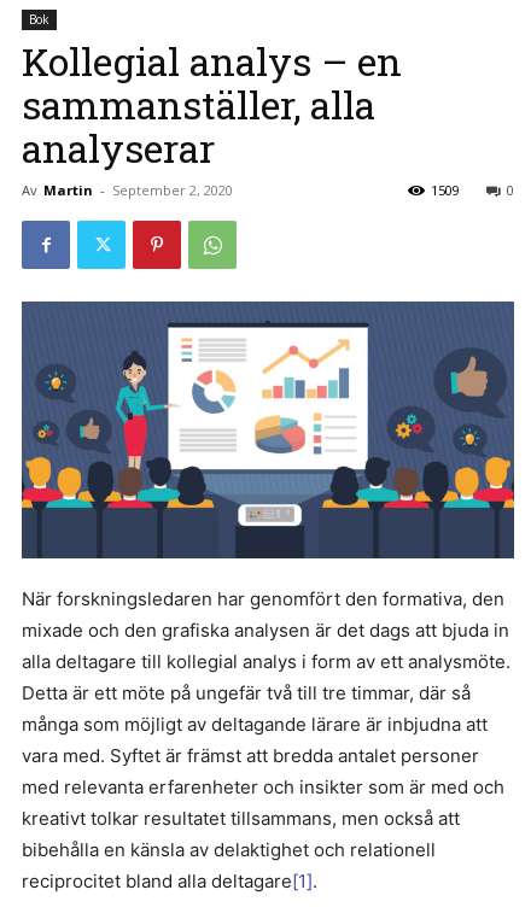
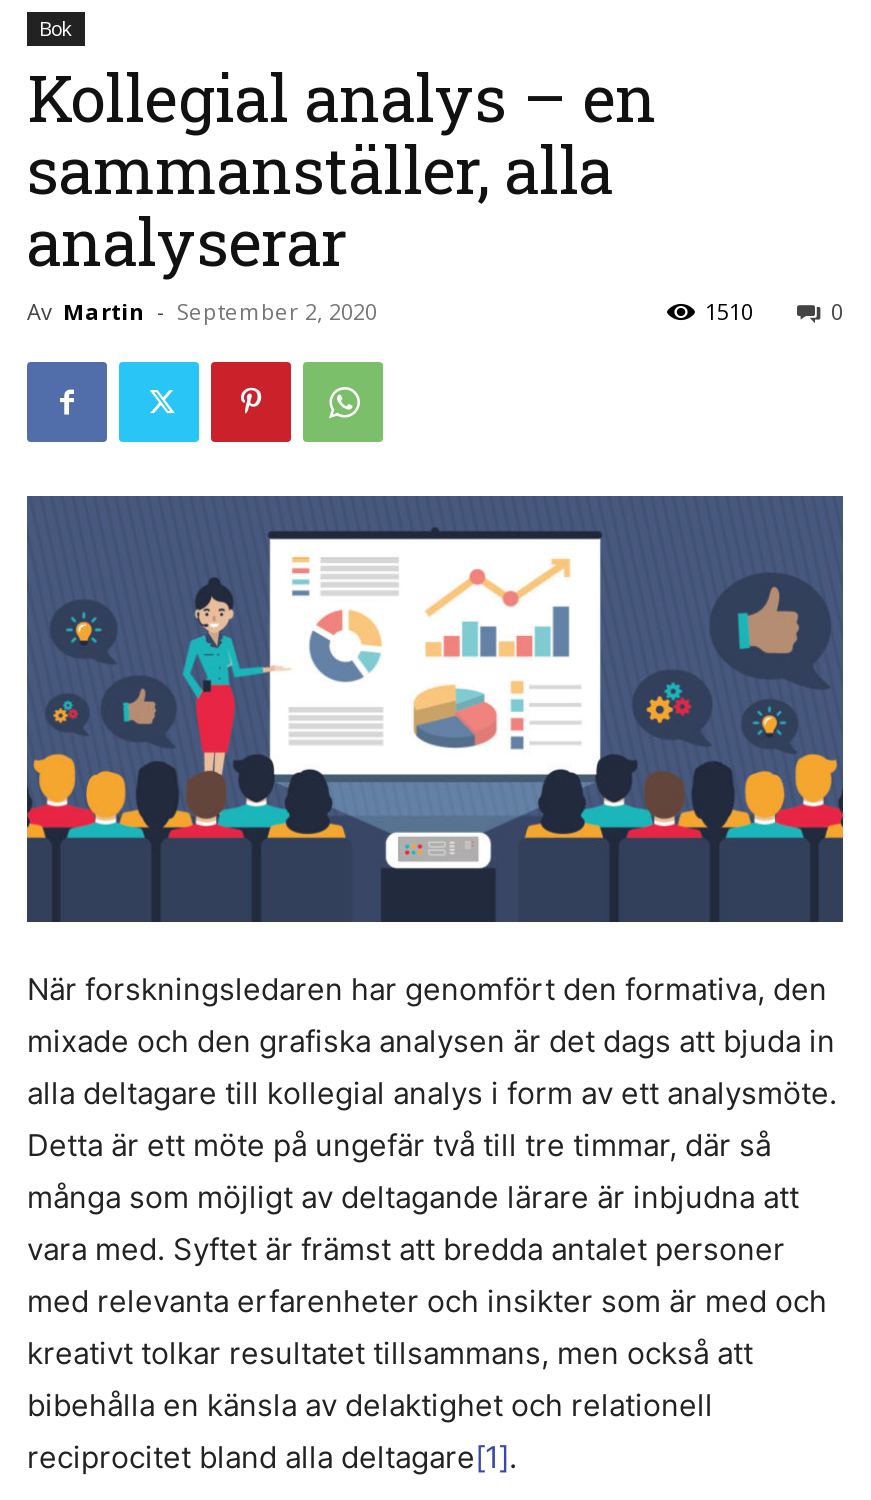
[431,181,460,199] 1509 -> [705,296,753,326] 1510

